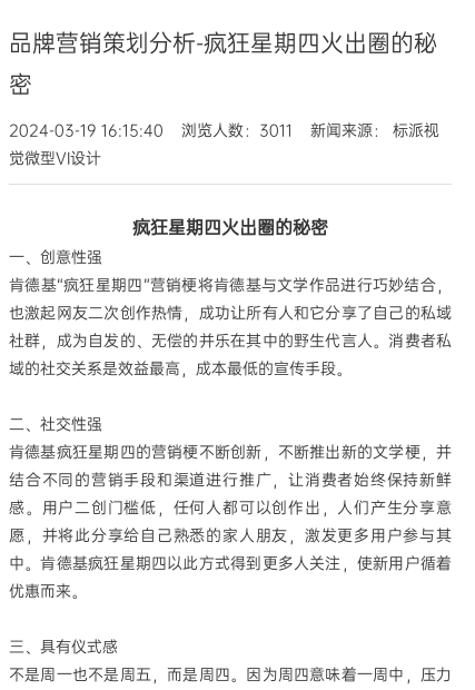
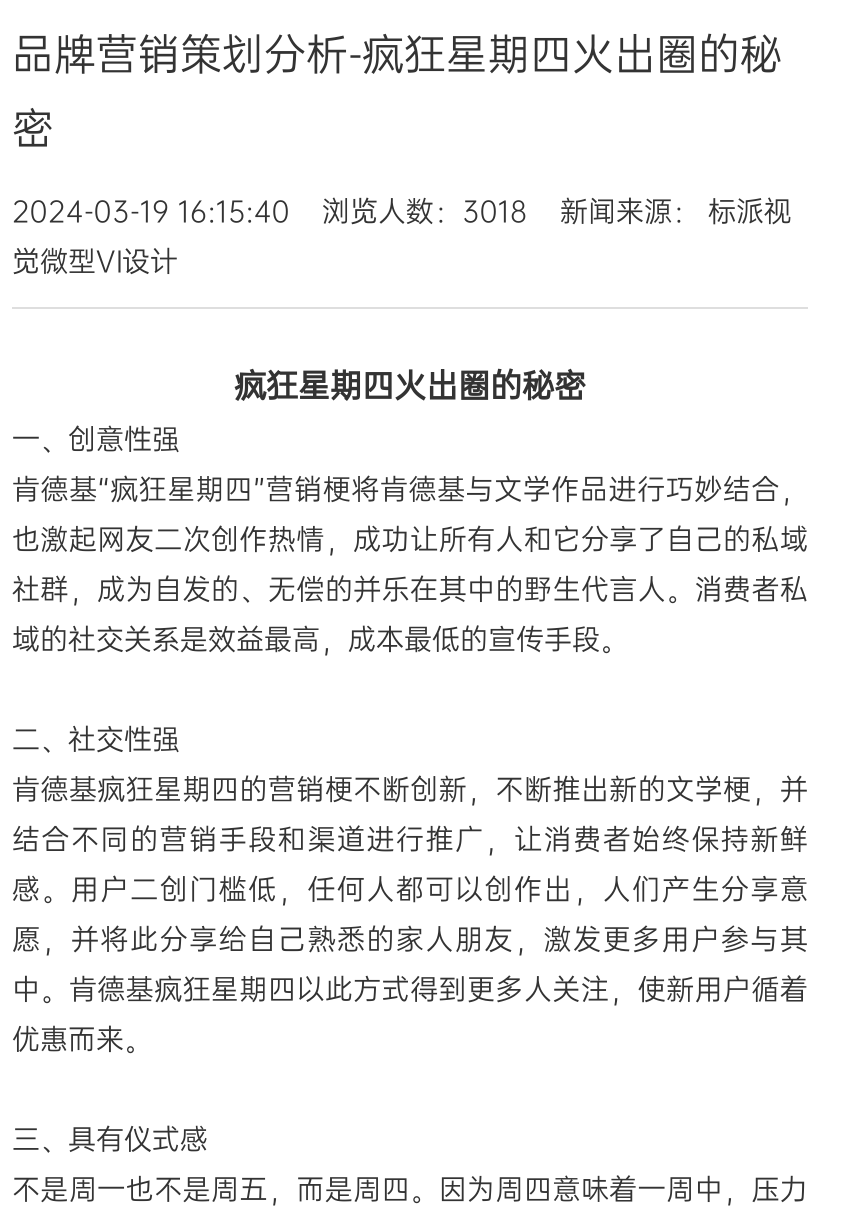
[9,120,439,140] 2024-03-19 16:15:40 浏览人数：3011 新闻来源： 标派视 -> [12,193,792,229] 2024-03-19 16:15:40 浏览人数：3018 新闻来源： 标派视

